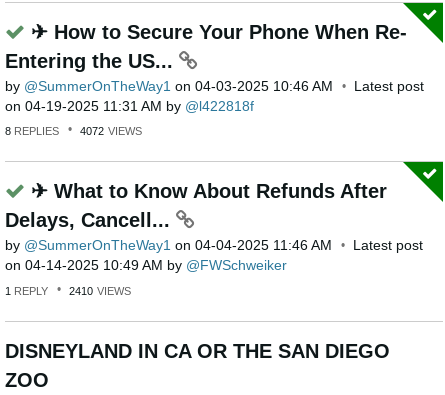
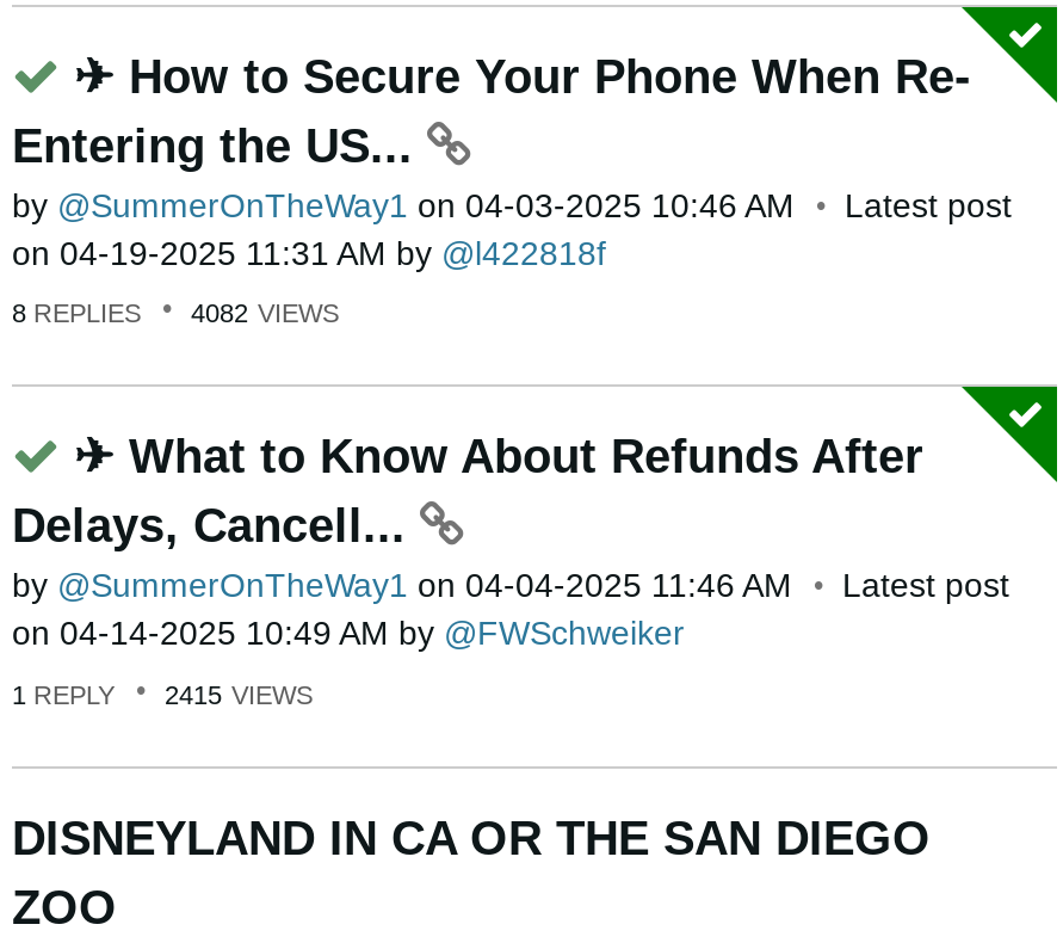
[5,125,142,137] 8 REPLIES 4072 VIEWS -> [12,299,339,328] 8 REPLIES 4082 VIEWS
[5,285,131,297] 1 REPLY 2410 VIEWS -> [12,680,313,708] 1 REPLY 2415 VIEWS

